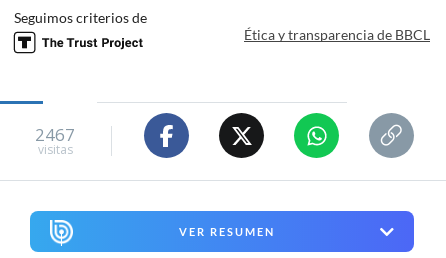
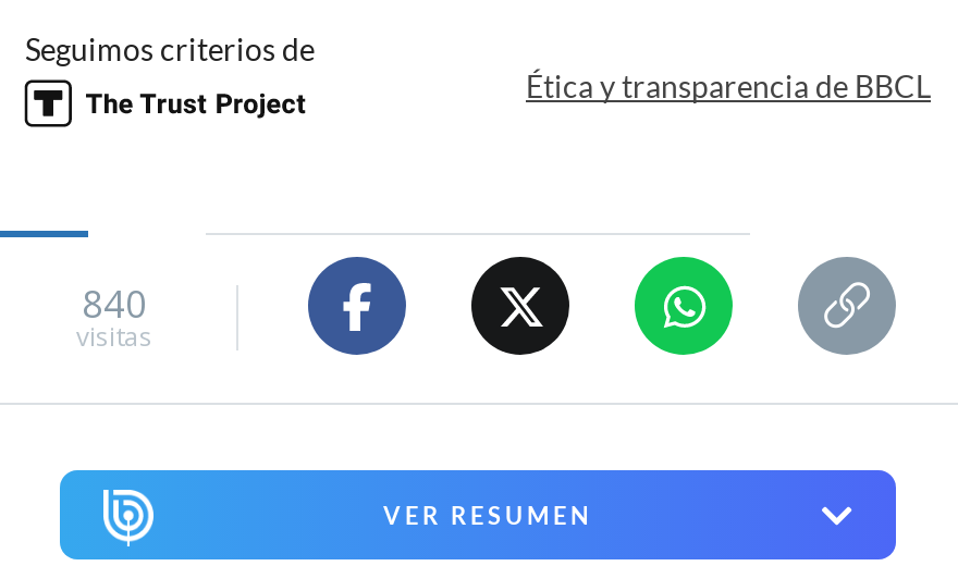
[35,123,75,146] 2467 -> [82,279,147,329] 840

